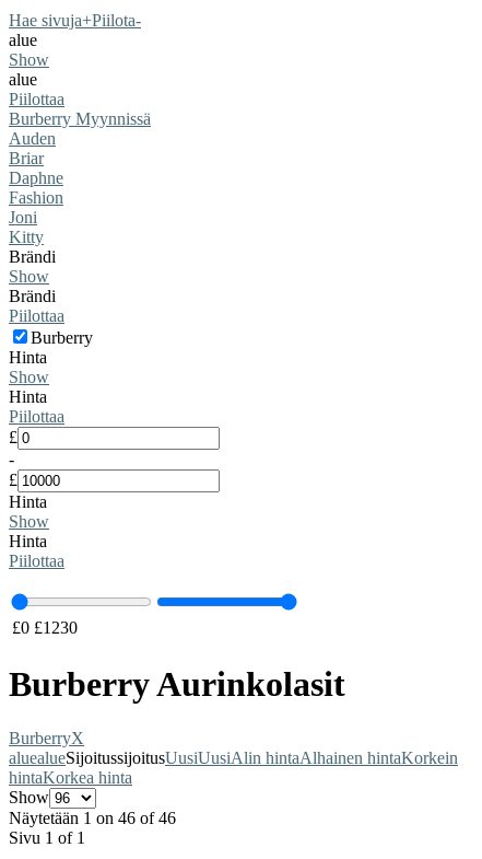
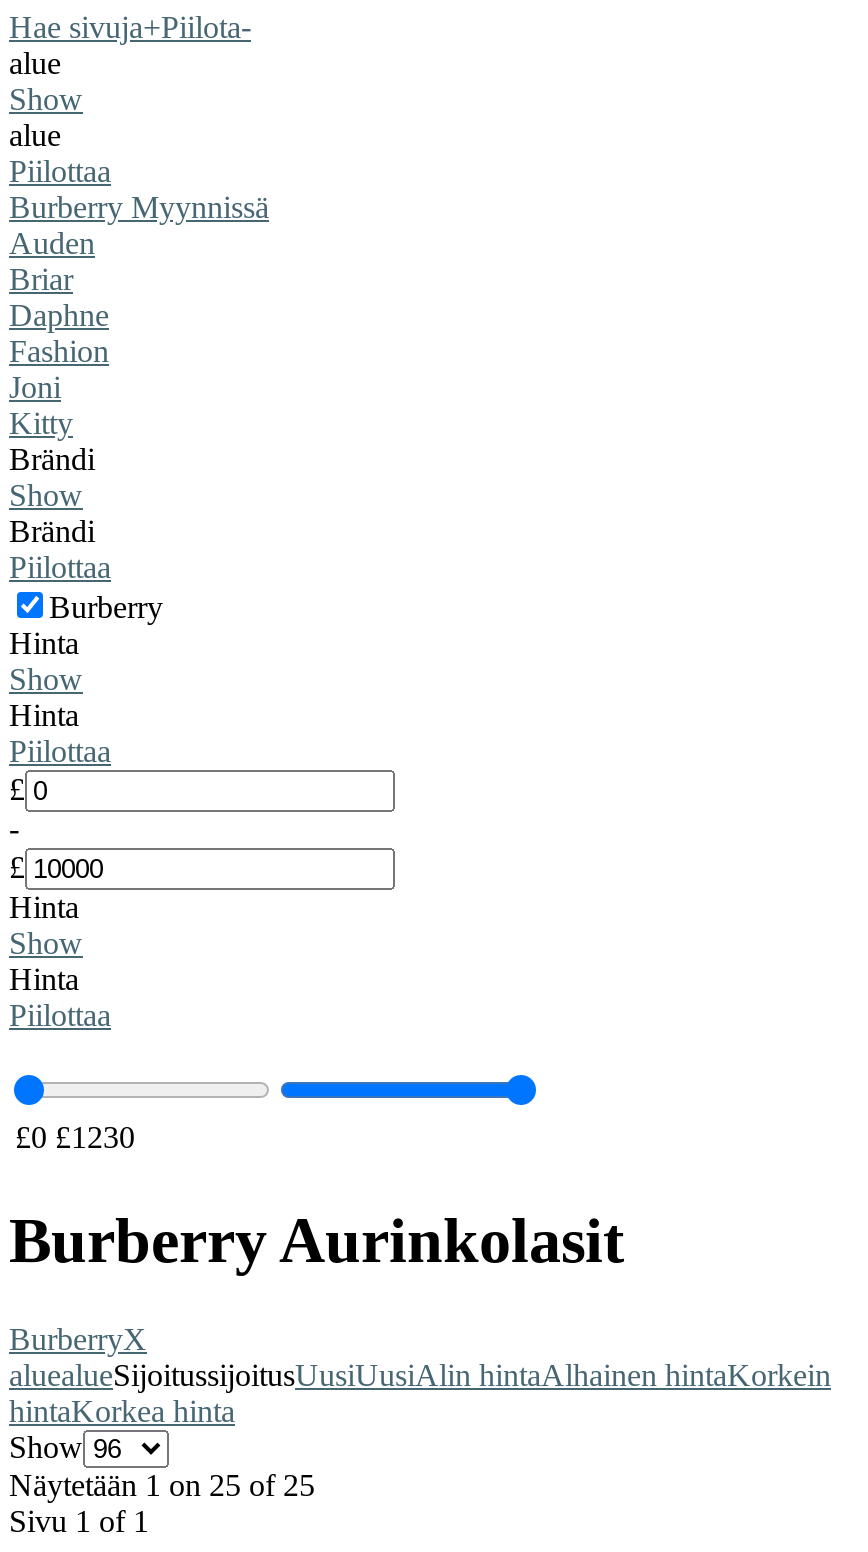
[9,809,176,827] Näytetään 1 on 46 of 46 -> [9,1468,315,1502] Näytetään 1 on 25 of 25

